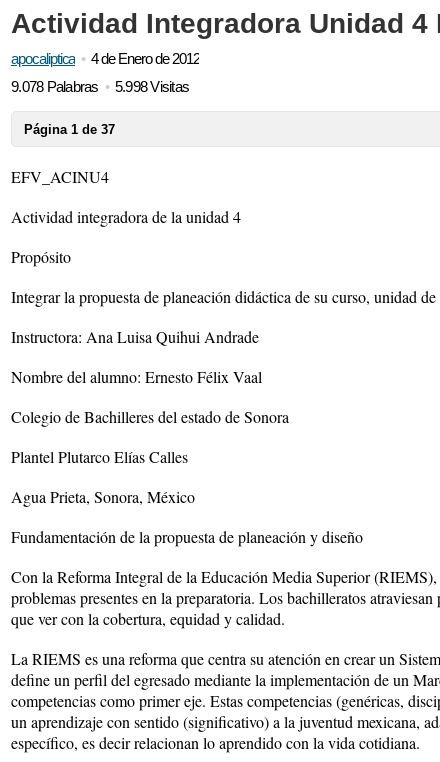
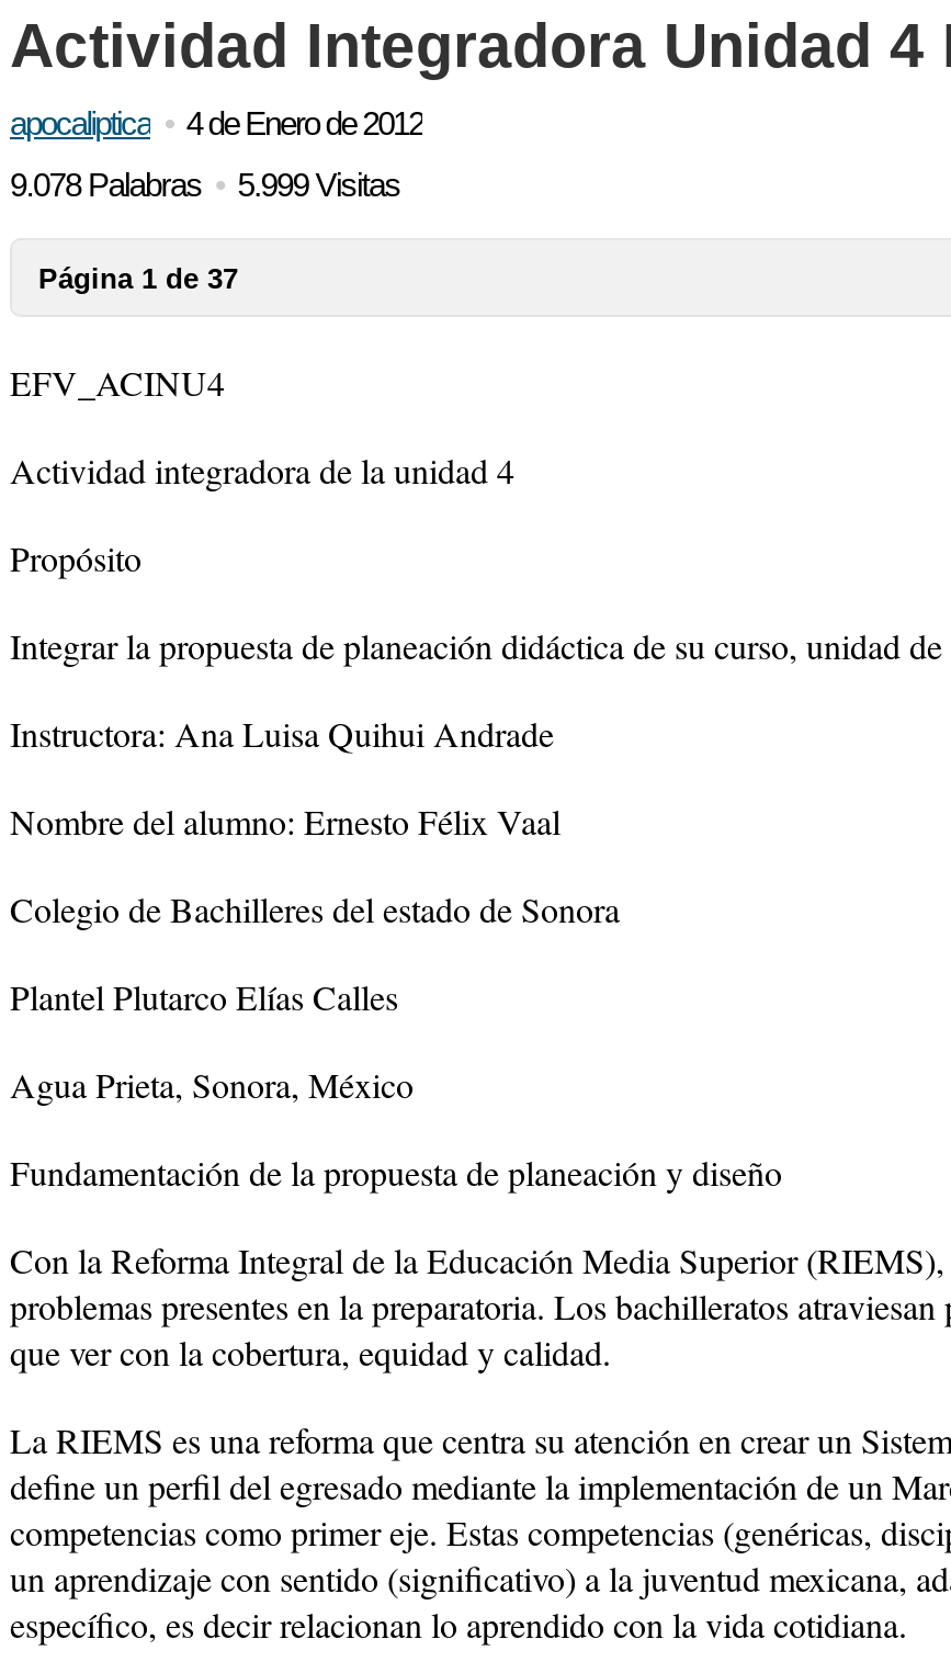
[11,78,189,95] 9.078 Palabras 5.998 Visitas -> [10,166,400,203] 9.078 Palabras 5.999 Visitas

